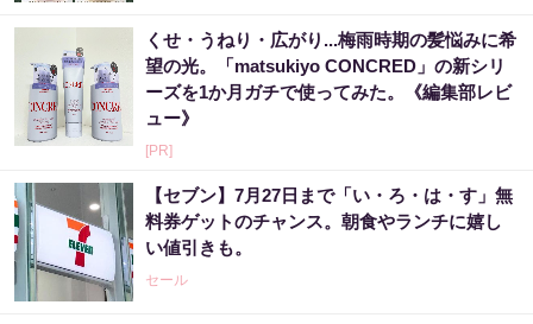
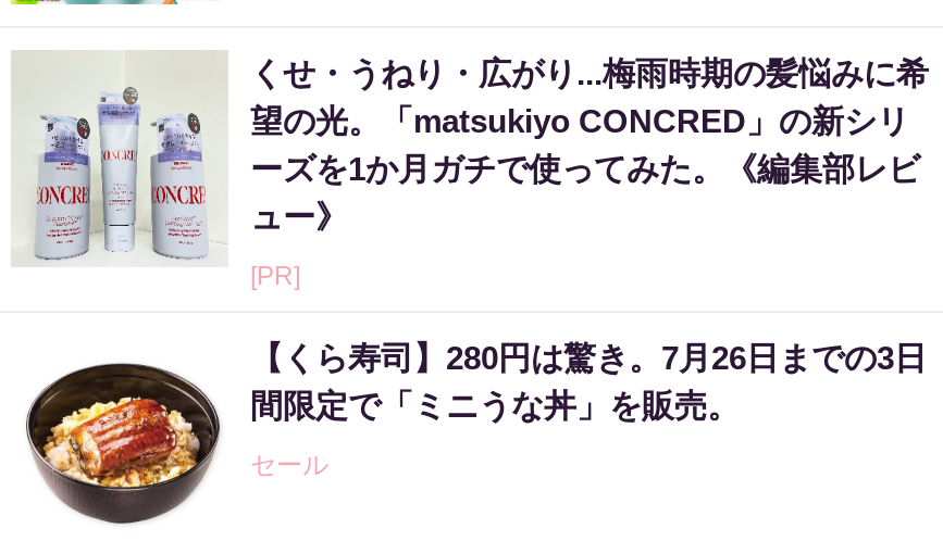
[13,182,513,312] [image] | 【セブン】7月27日まで「い・ろ・は・す」無 | 料券ゲットのチャンス。朝食やランチに嬉し | い値引きも。 -> [11,335,927,526] [image] | 【くら寿司】280円は驚き。7月26日までの3日 | 間限定で「ミニうな丼」を販売。

